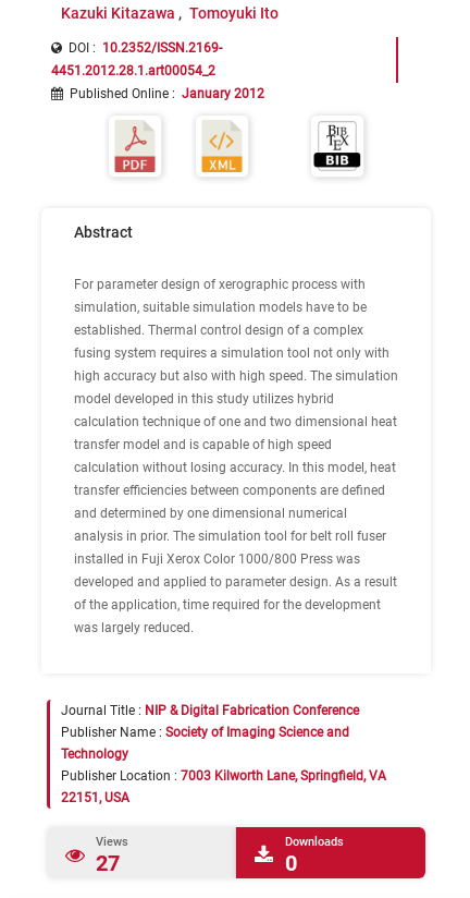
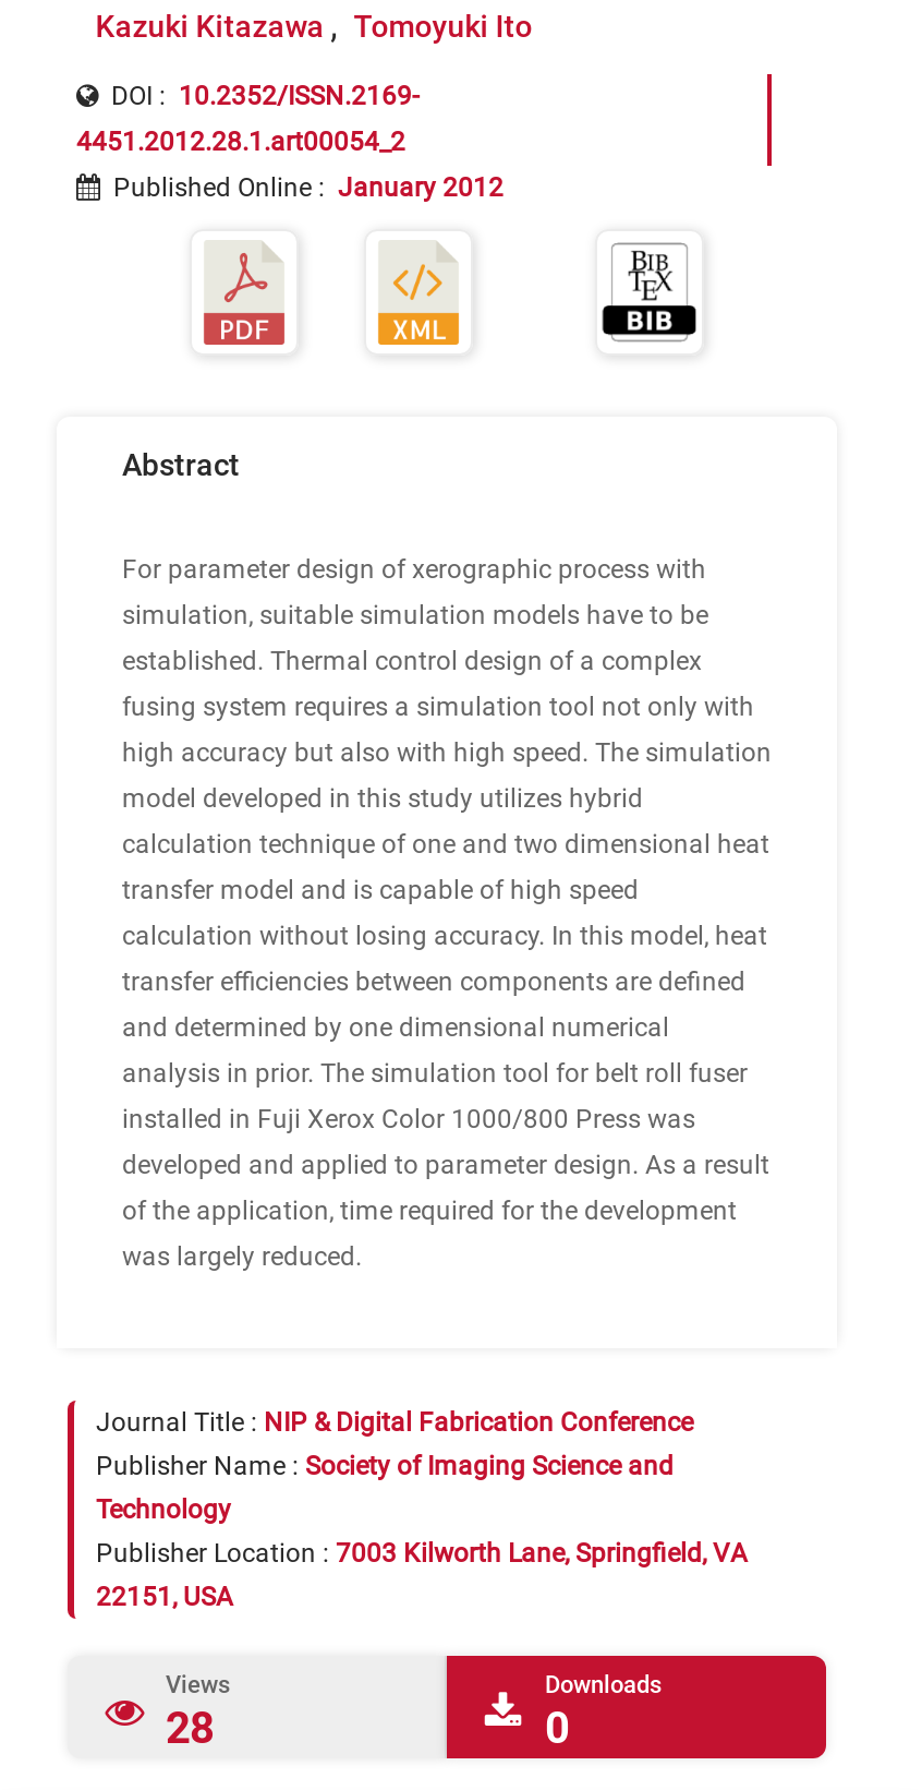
[96,850,120,876] 27 -> [166,1702,214,1754] 28

